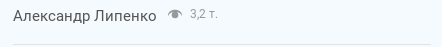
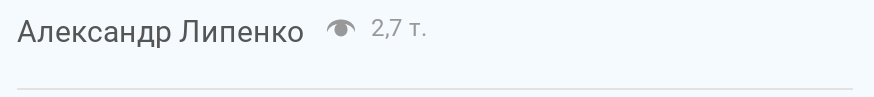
[190,7,218,21] 3,2 т. -> [371,13,427,41] 2,7 т.

